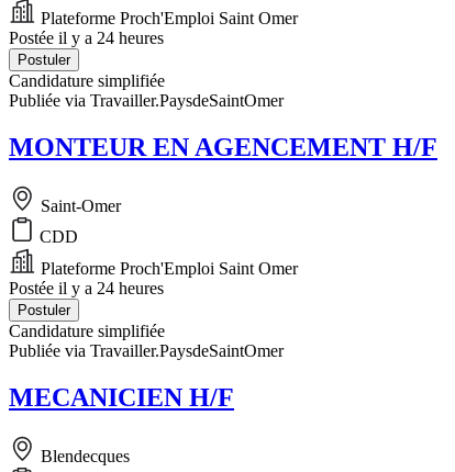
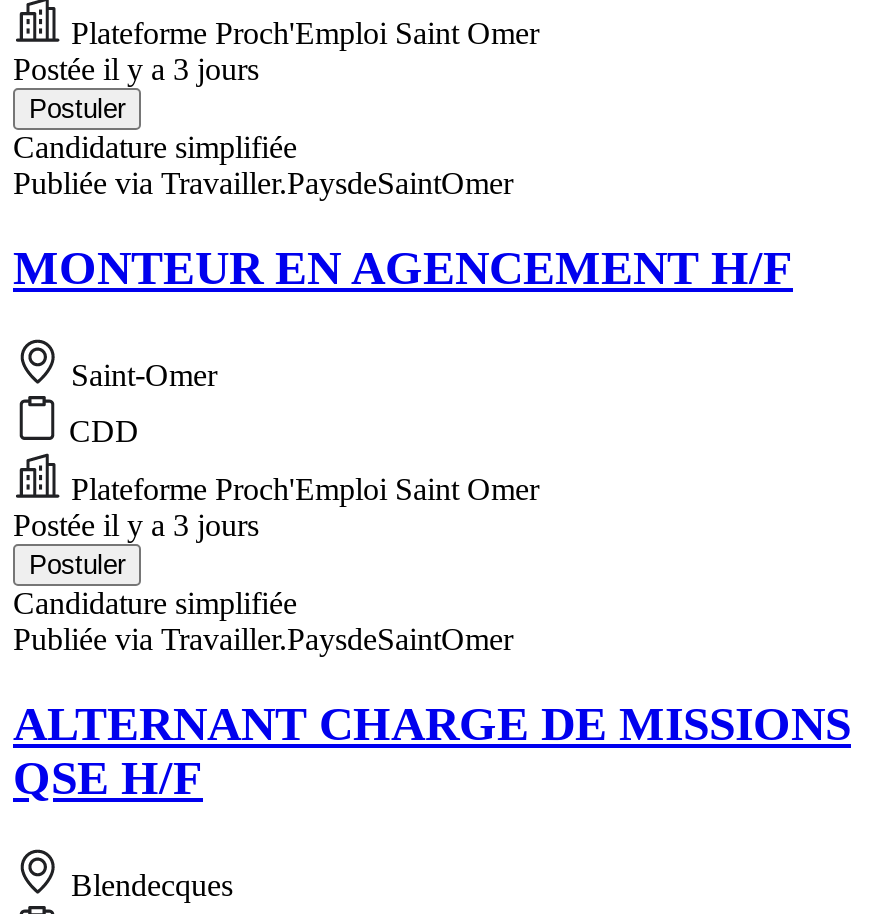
[9,29,164,47] Postée il y a 24 heures -> [13,52,259,86] Postée il y a 3 jours
[9,279,164,297] Postée il y a 24 heures -> [13,508,259,542] Postée il y a 3 jours
[9,383,234,412] MECANICIEN H/F -> [13,698,851,804] ALTERNANT CHARGE DE MISSIONS | QSE H/F

